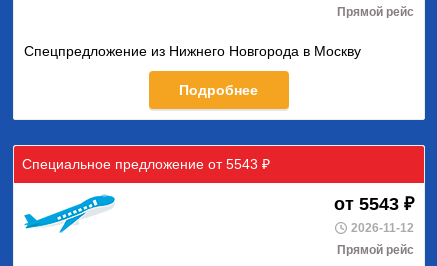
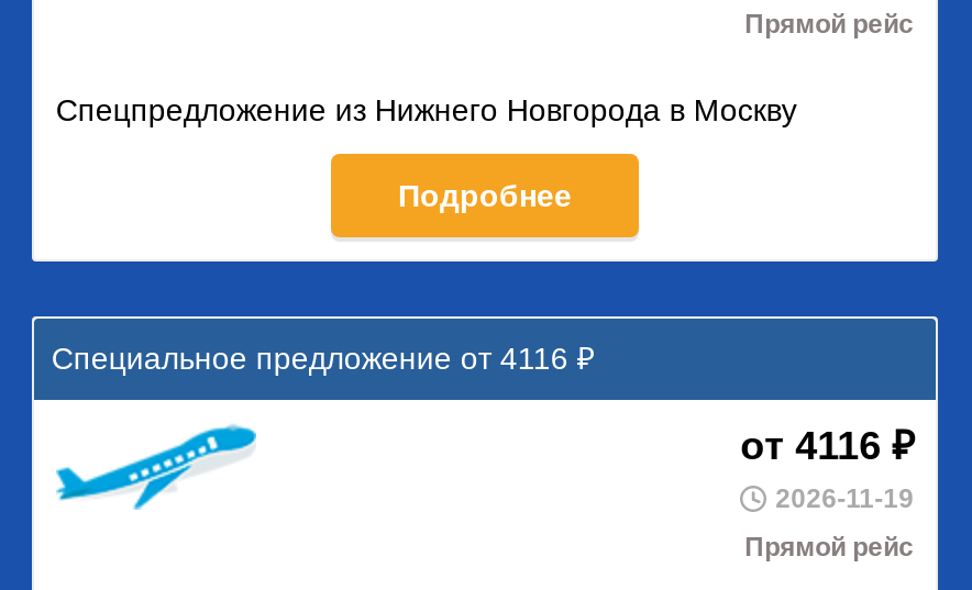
[22,156,270,172] Специальное предложение от 5543 ₽ -> [51,342,595,377] Специальное предложение от 4116 ₽
[334,194,414,214] от 5543 ₽ -> [740,425,914,469] от 4116 ₽
[351,221,414,235] 2026-11-12 -> [775,485,914,515] 2026-11-19

